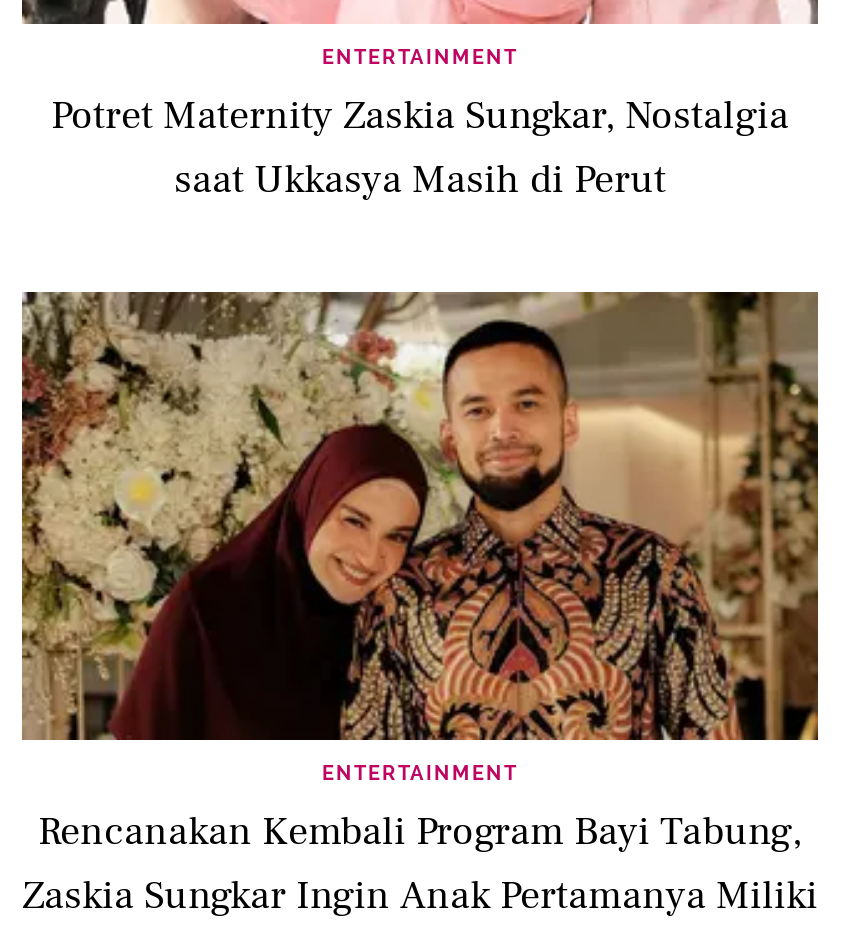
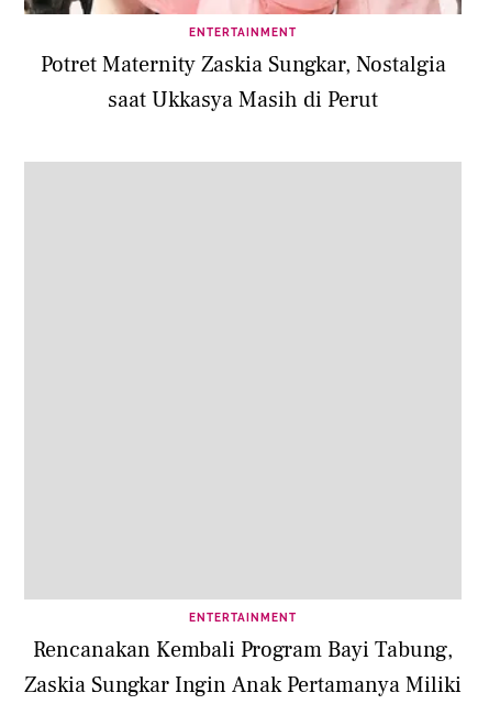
[20,290,820,742] [image] -> none

